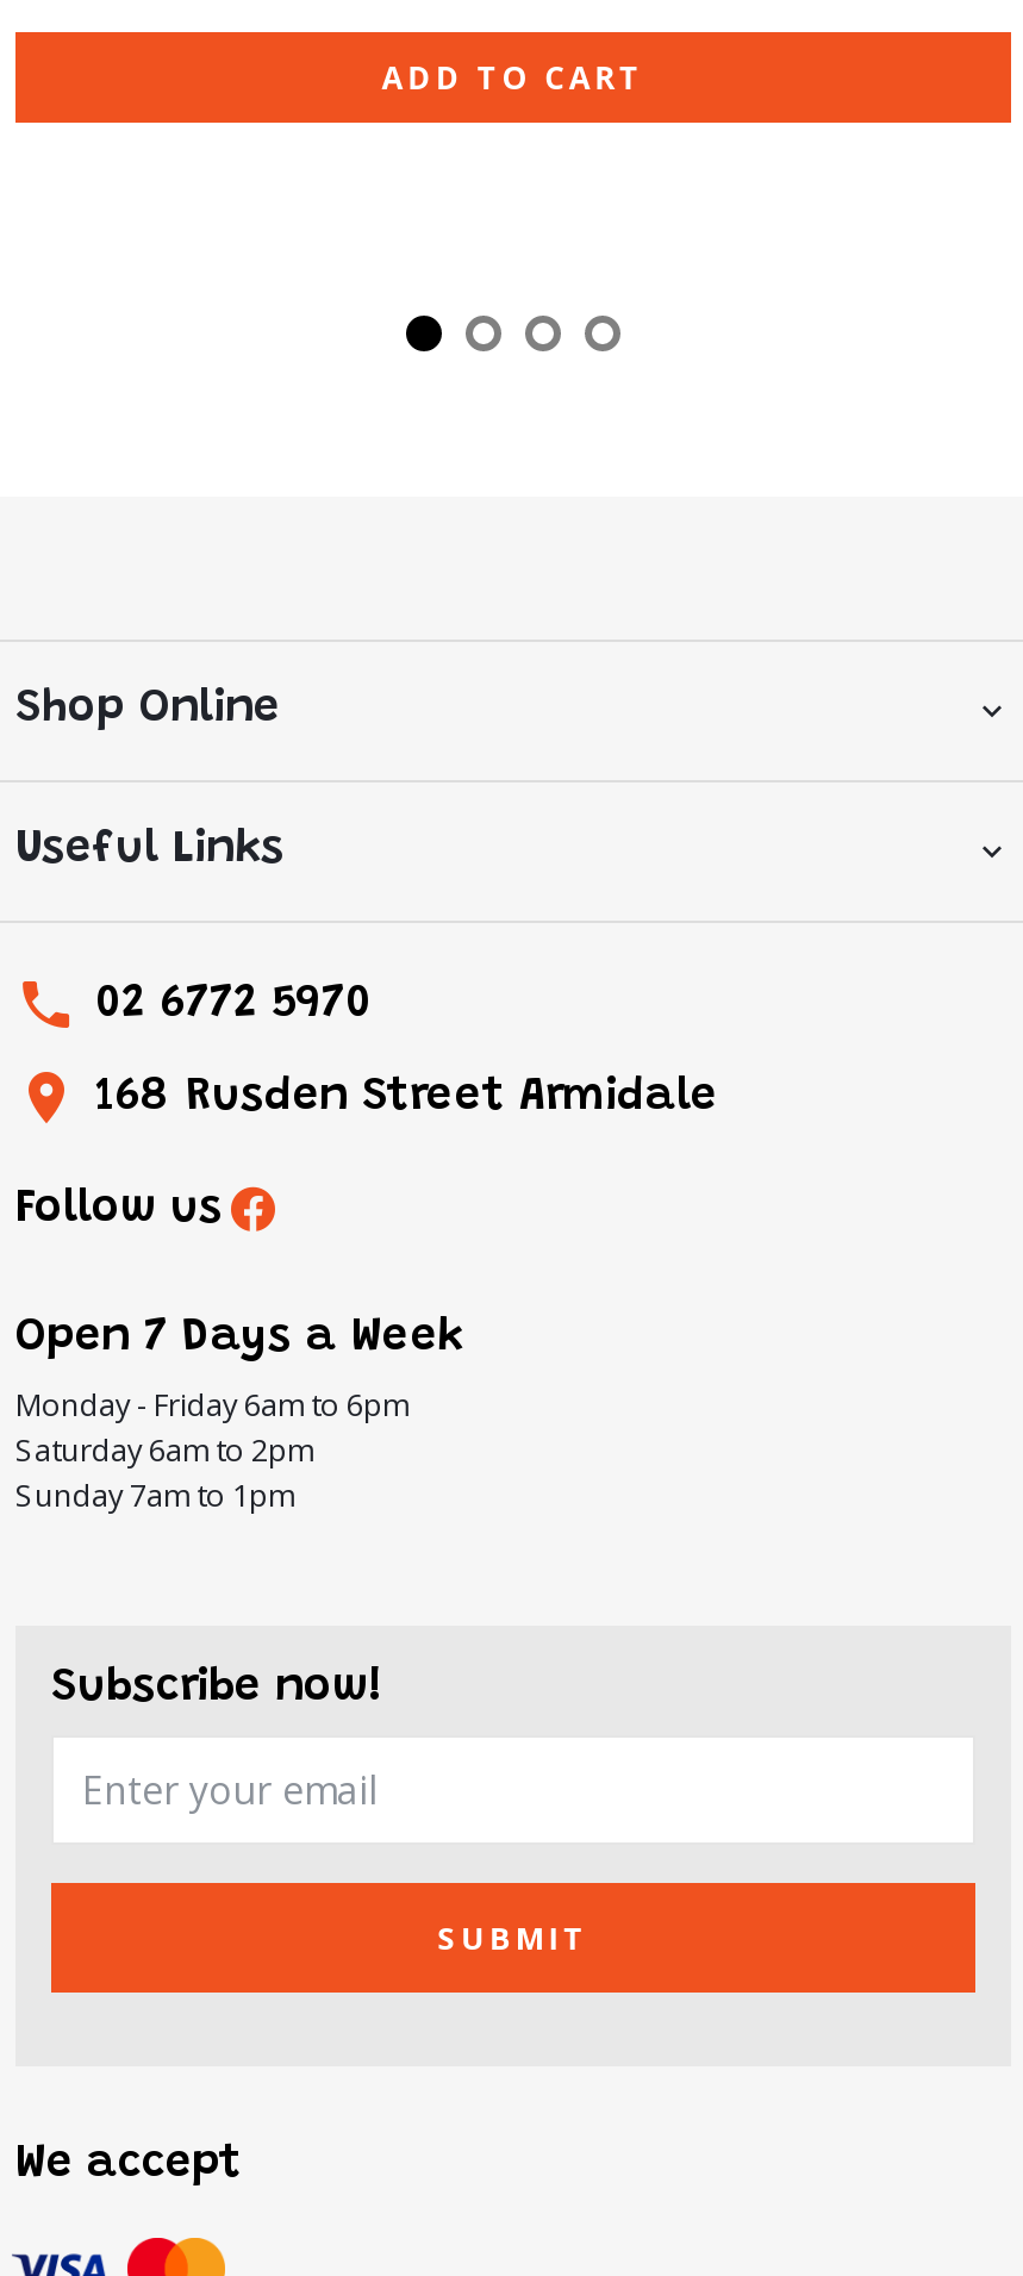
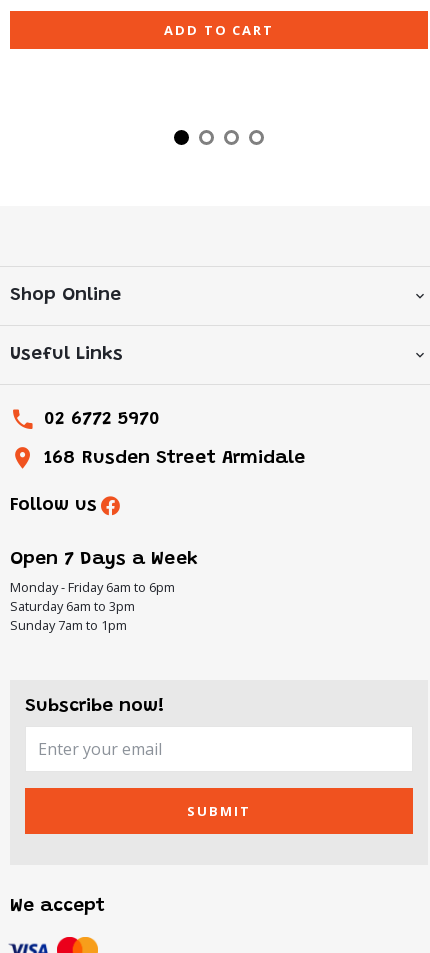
[15,1428,313,1471] Saturday 6am to 2pm -> [10,597,135,615] Saturday 6am to 3pm

